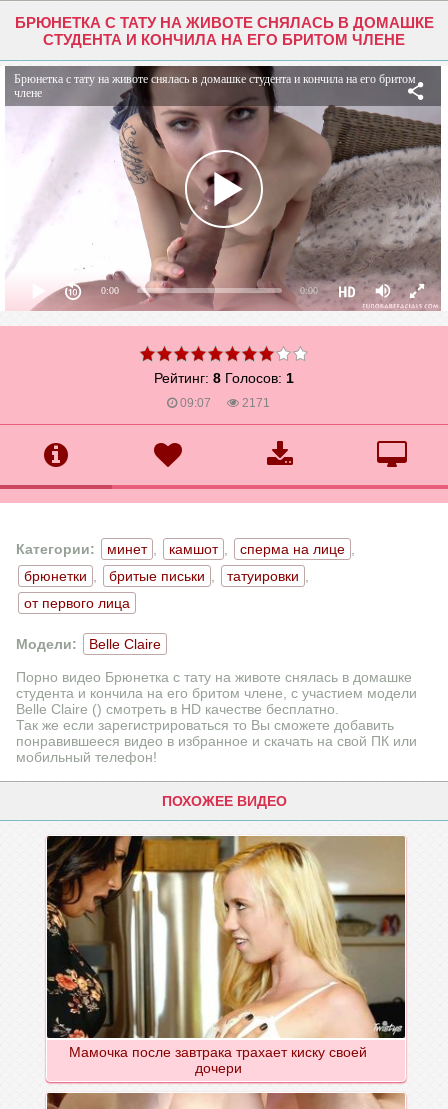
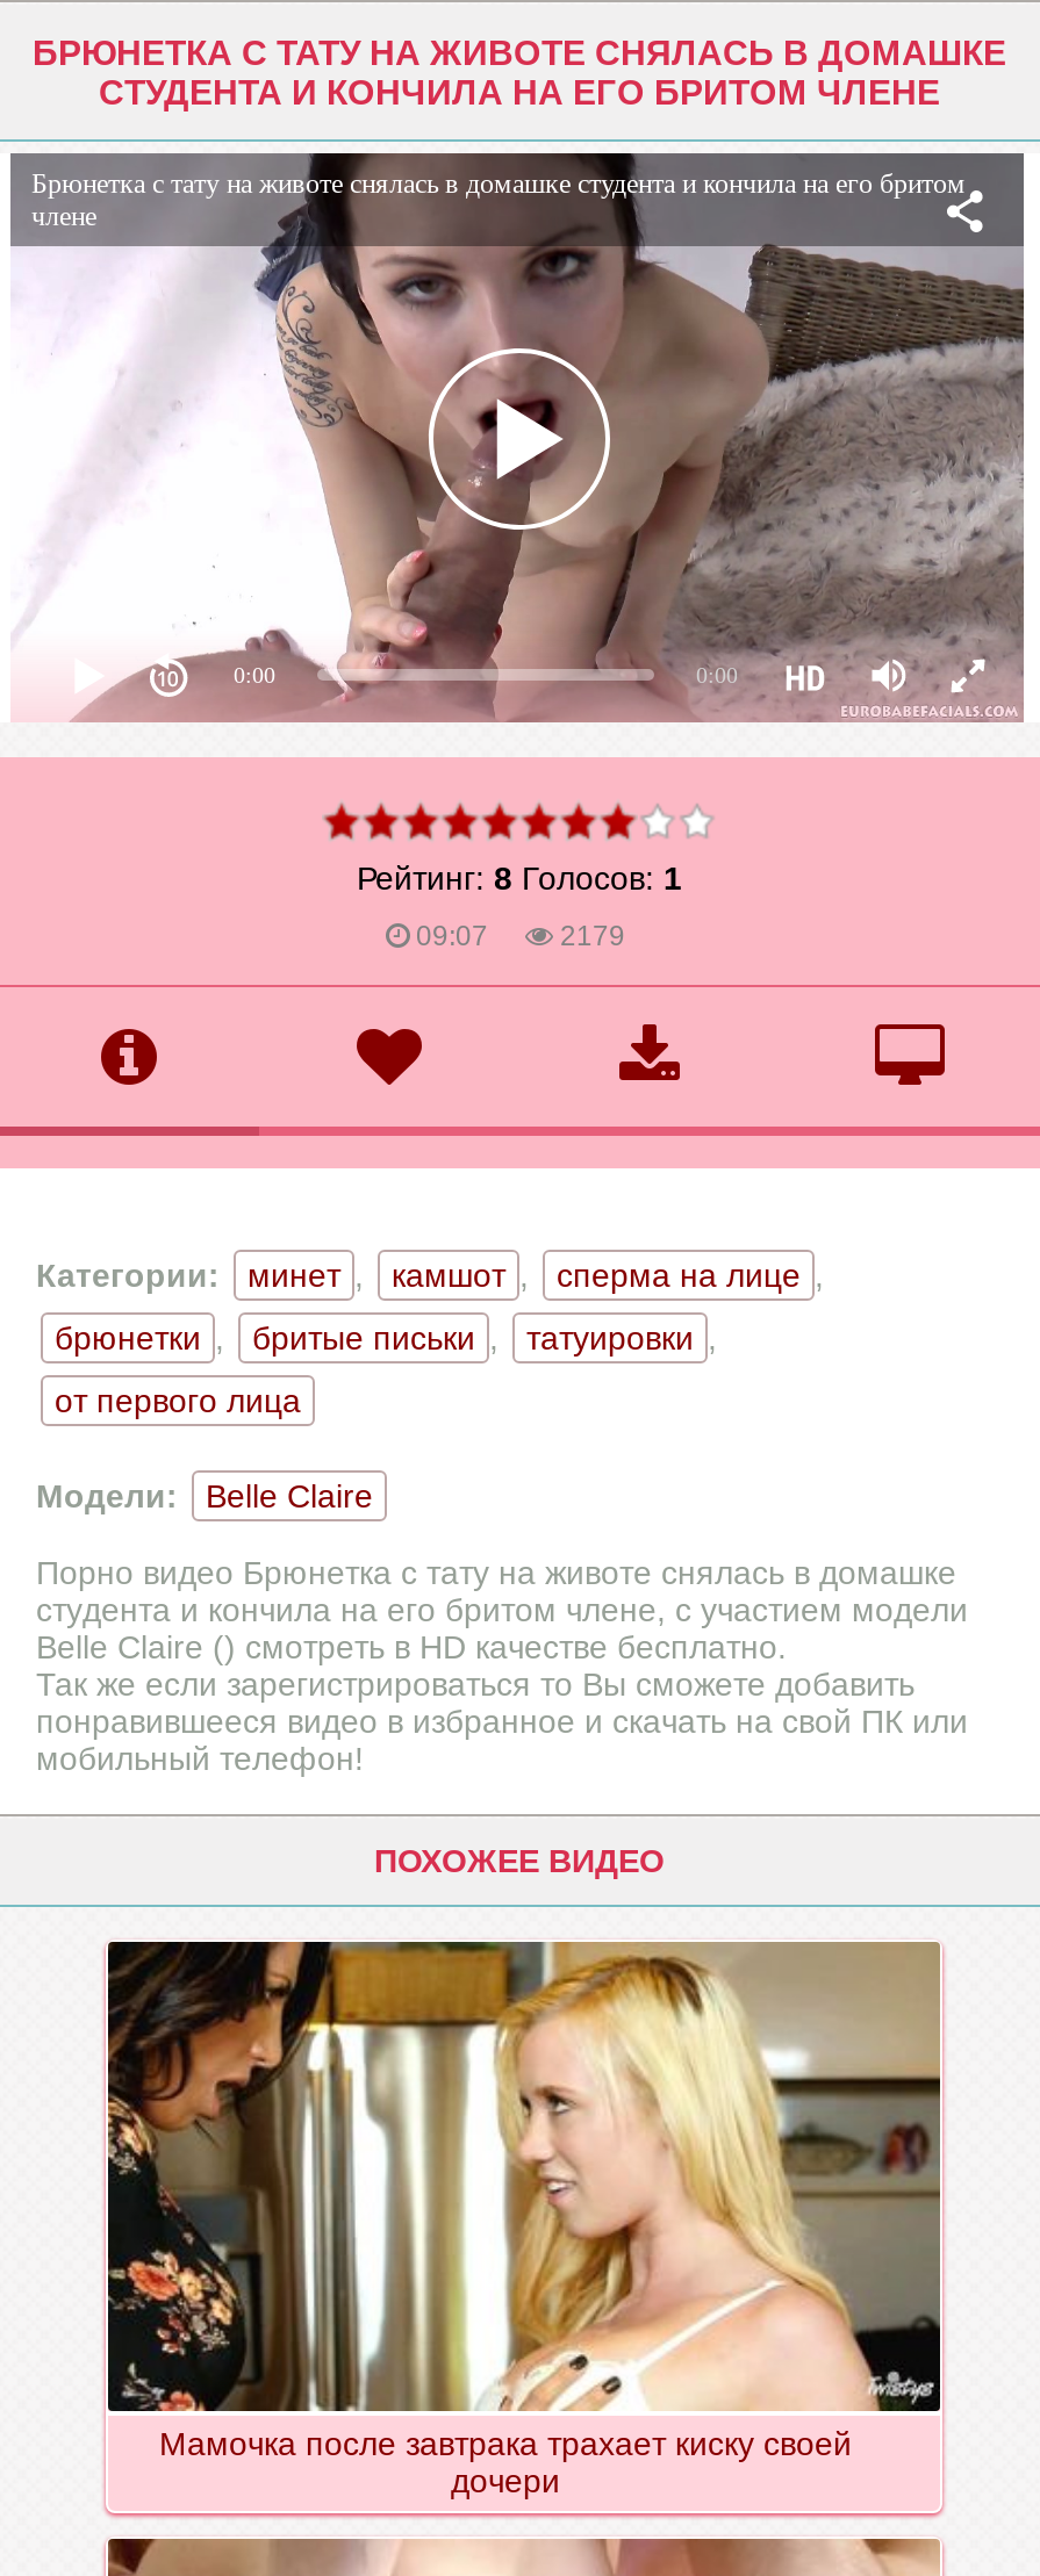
[176,396,269,410] 09:07 2171 -> [409,920,625,953] 09:07 2179

